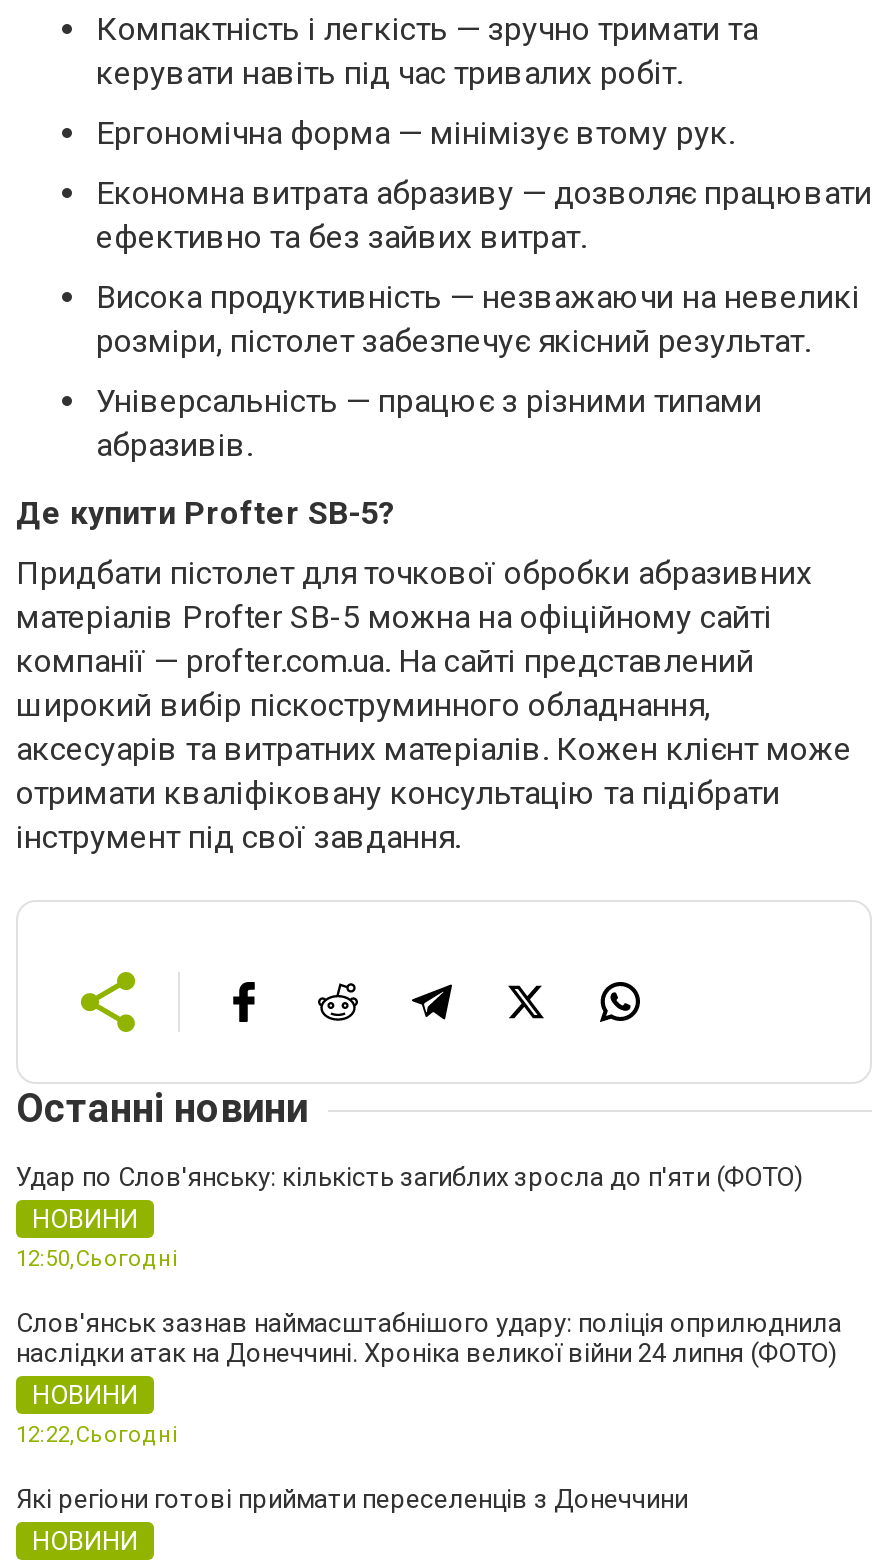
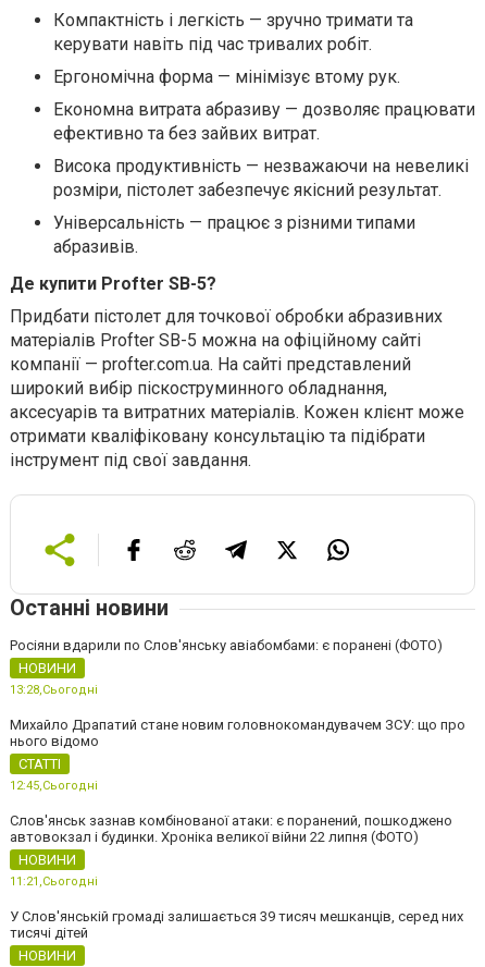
[16,1162,804,1192] Удар по Слов'янську: кількість загиблих зросла до п'яти (ФОТО) -> [10,637,443,653] Росіяни вдарили по Слов'янську авіабомбами: є поранені (ФОТО)
[16,1246,842,1368] 12:50,Сьогодні | Слов'янськ зазнав наймасштабнішого удару: поліція оприлюднила | наслідки атак на Донеччині. Хроніка великої війни 24 липня (ФОТО) -> [10,683,465,845] 13:28,Сьогодні | Михайло Драпатий стане новим головнокомандувачем ЗСУ: що про | нього відомо | СТАТТІ | 12:45,Сьогодні | Слов'янськ зазнав комбінованої атаки: є поранений, пошкоджено | автовокзал і будинки. Хроніка великої війни 22 липня (ФОТО)
[16,1422,178,1448] 12:22,Сьогодні -> [10,874,98,888] 11:21,Сьогодні
[16,1484,688,1514] Які регіони готові приймати переселенців з Донеччини -> [10,908,463,941] У Слов'янській громаді залишається 39 тисяч мешканців, серед них | тисячі дітей

